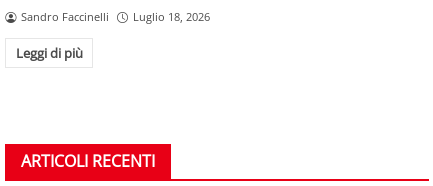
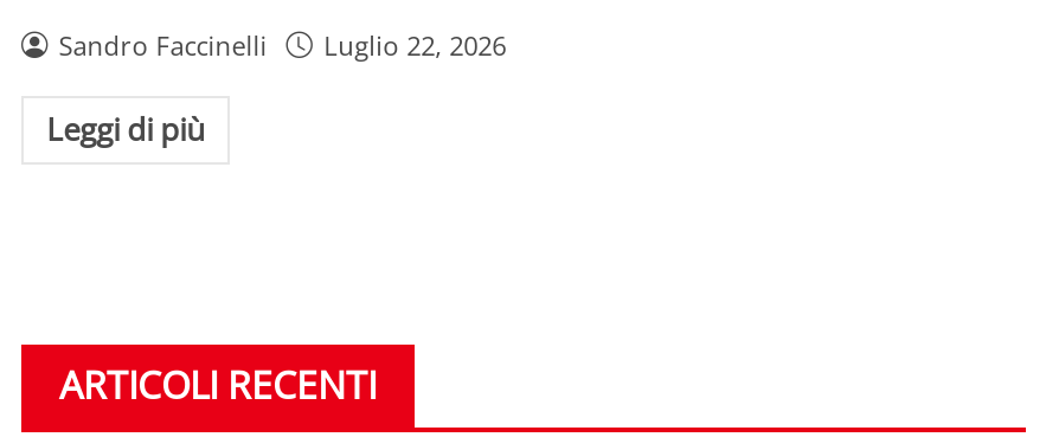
[21,9,210,24] Sandro Faccinelli Luglio 18, 2026 -> [59,27,506,62] Sandro Faccinelli Luglio 22, 2026

